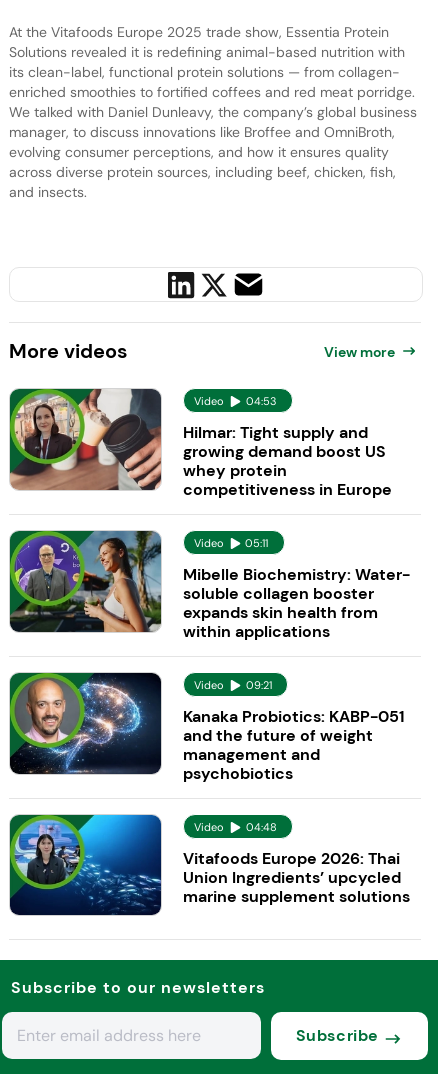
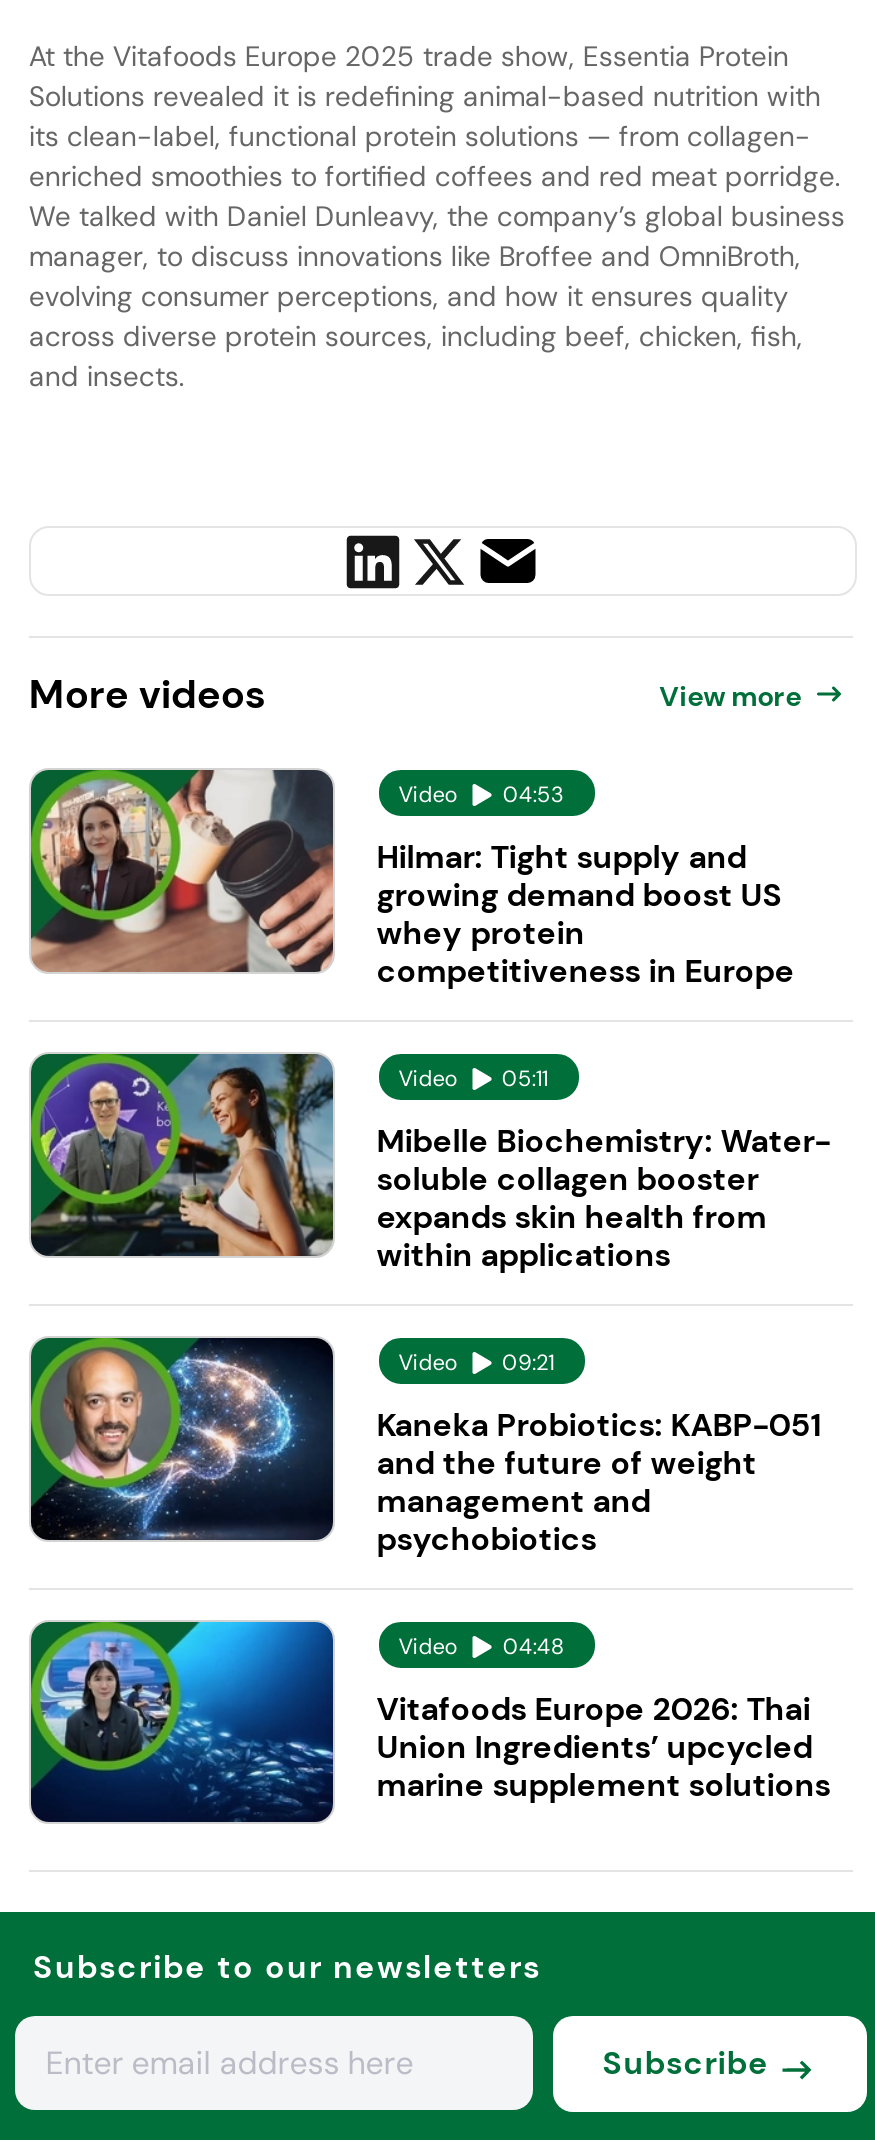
[183,706,405,727] Kanaka Probiotics: KABP-051 -> [376,1404,822,1446] Kaneka Probiotics: KABP-051

